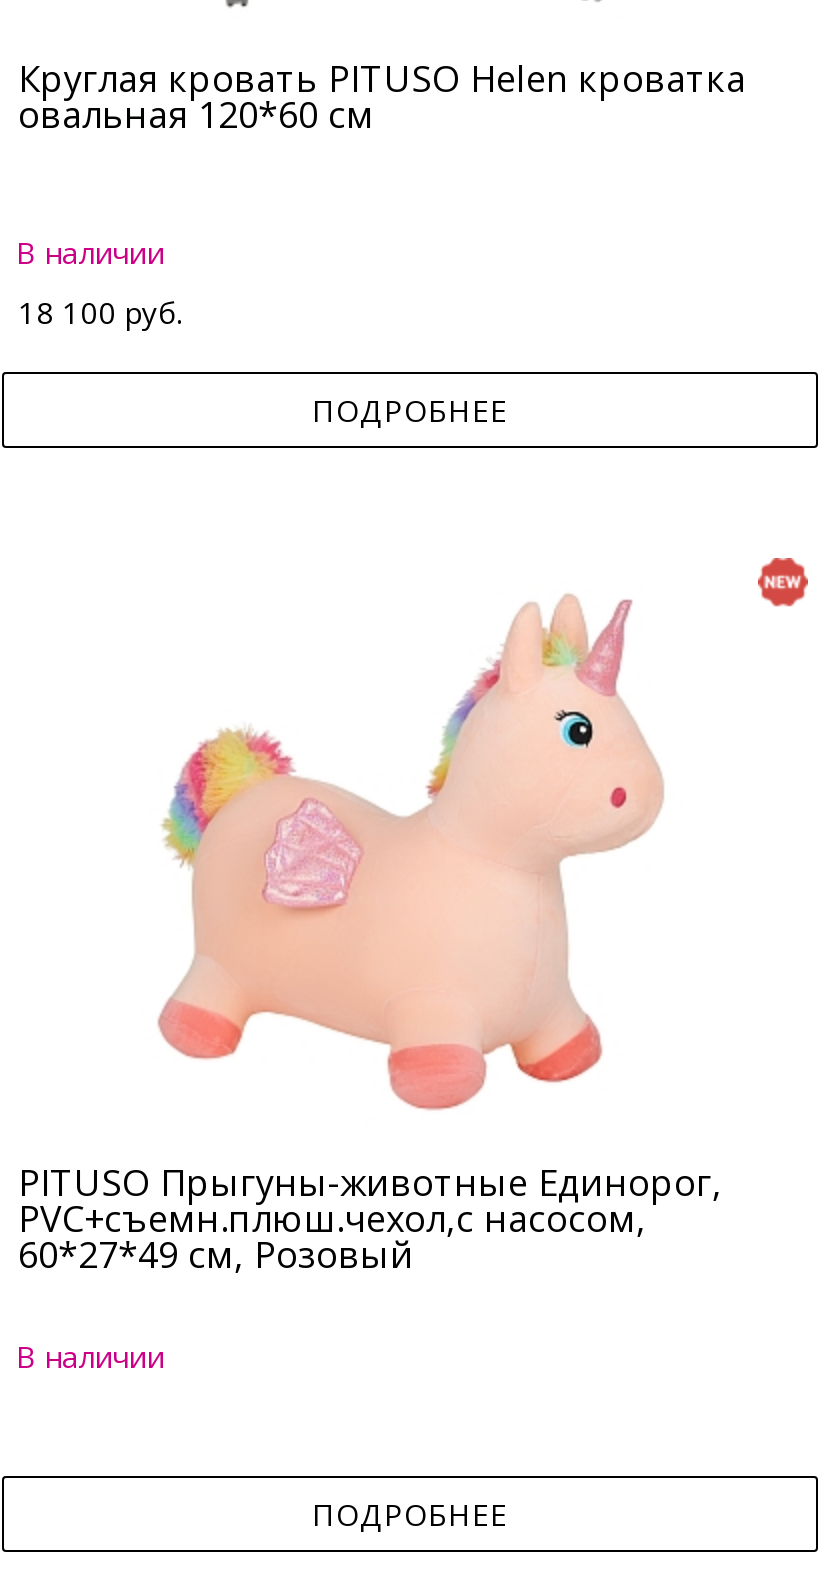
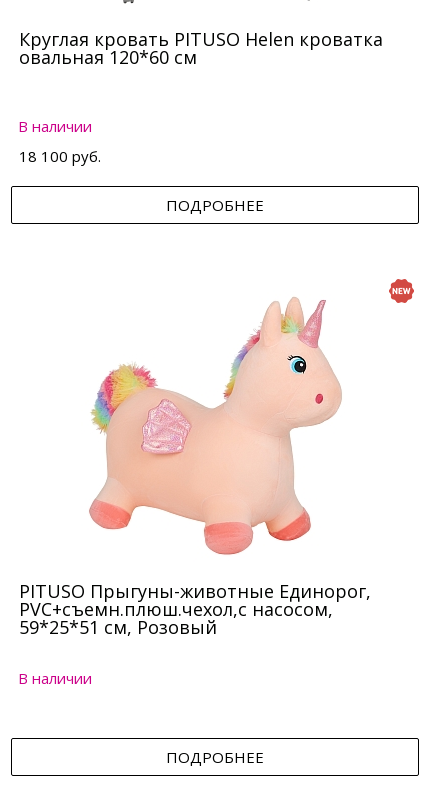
[18,1230,414,1278] 60*27*49 см, Розовый -> [19,615,217,639] 59*25*51 см, Розовый

